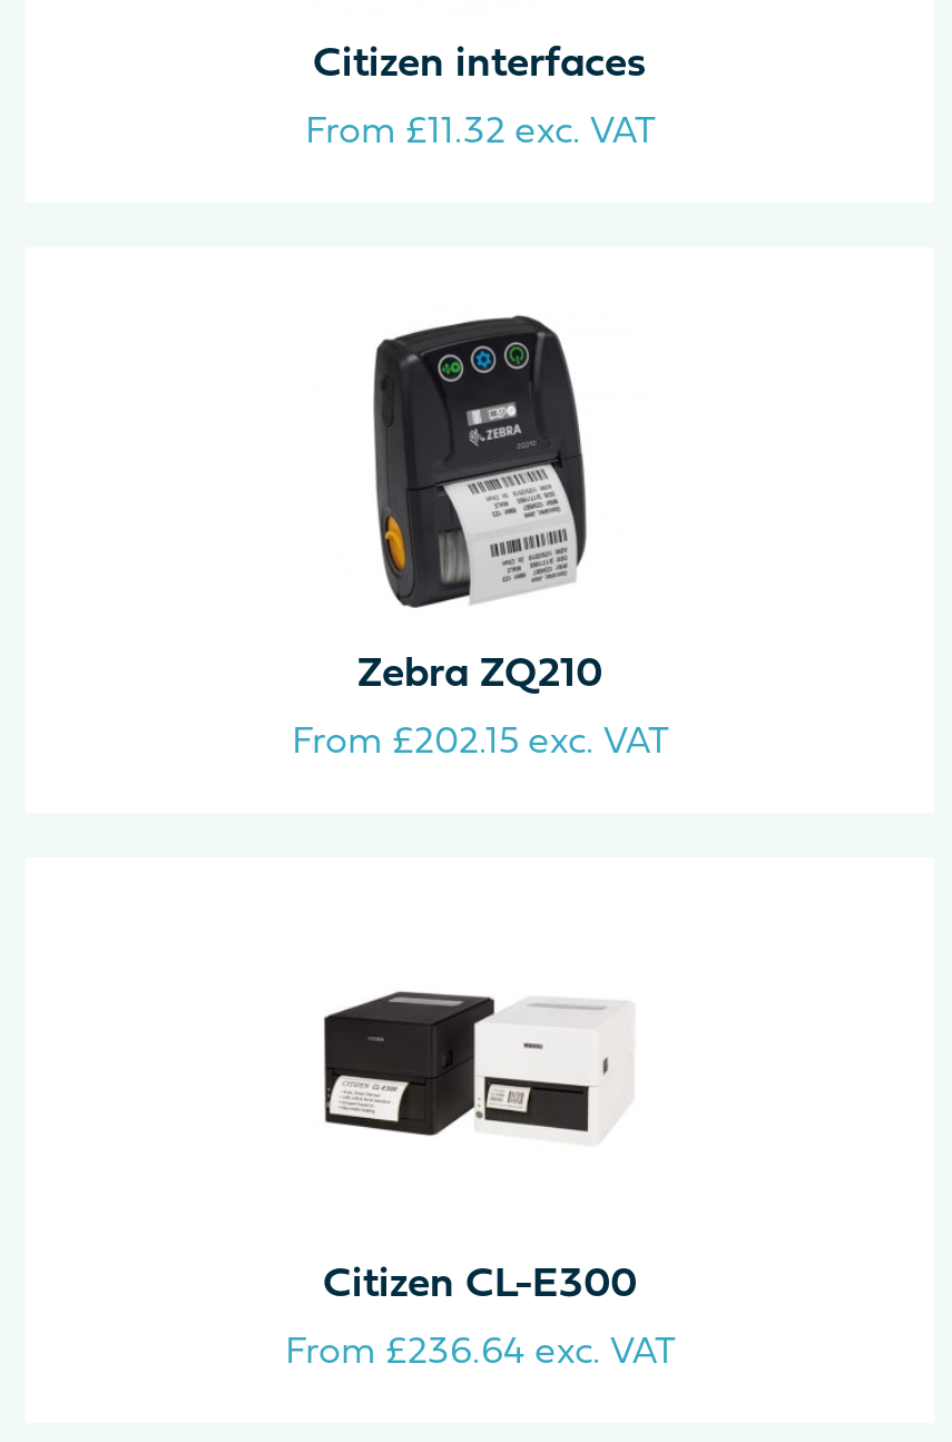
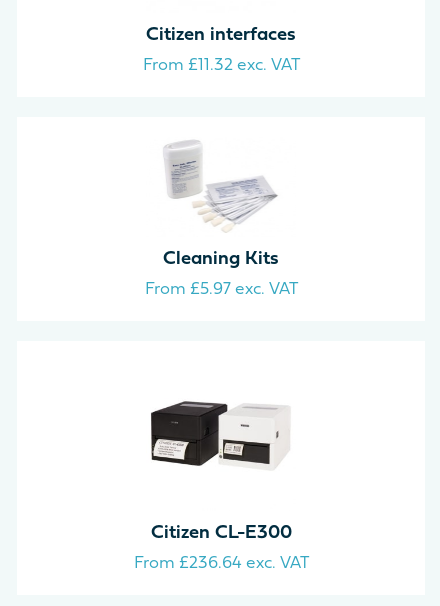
[371,314,587,526] [image] -> [164,140,278,230] [image]
[357,655,602,697] Zebra ZQ210 -> [163,250,279,269] Cleaning Kits
[292,724,668,762] From £202.15 exc. VAT -> [144,281,297,298] From £5.97 exc. VAT

